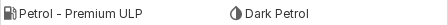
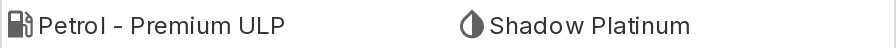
[244,5,308,20] Dark Petrol -> [489,9,691,39] Shadow Platinum

